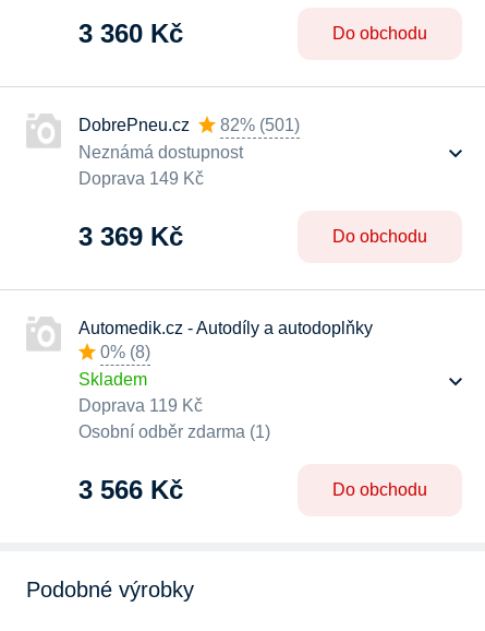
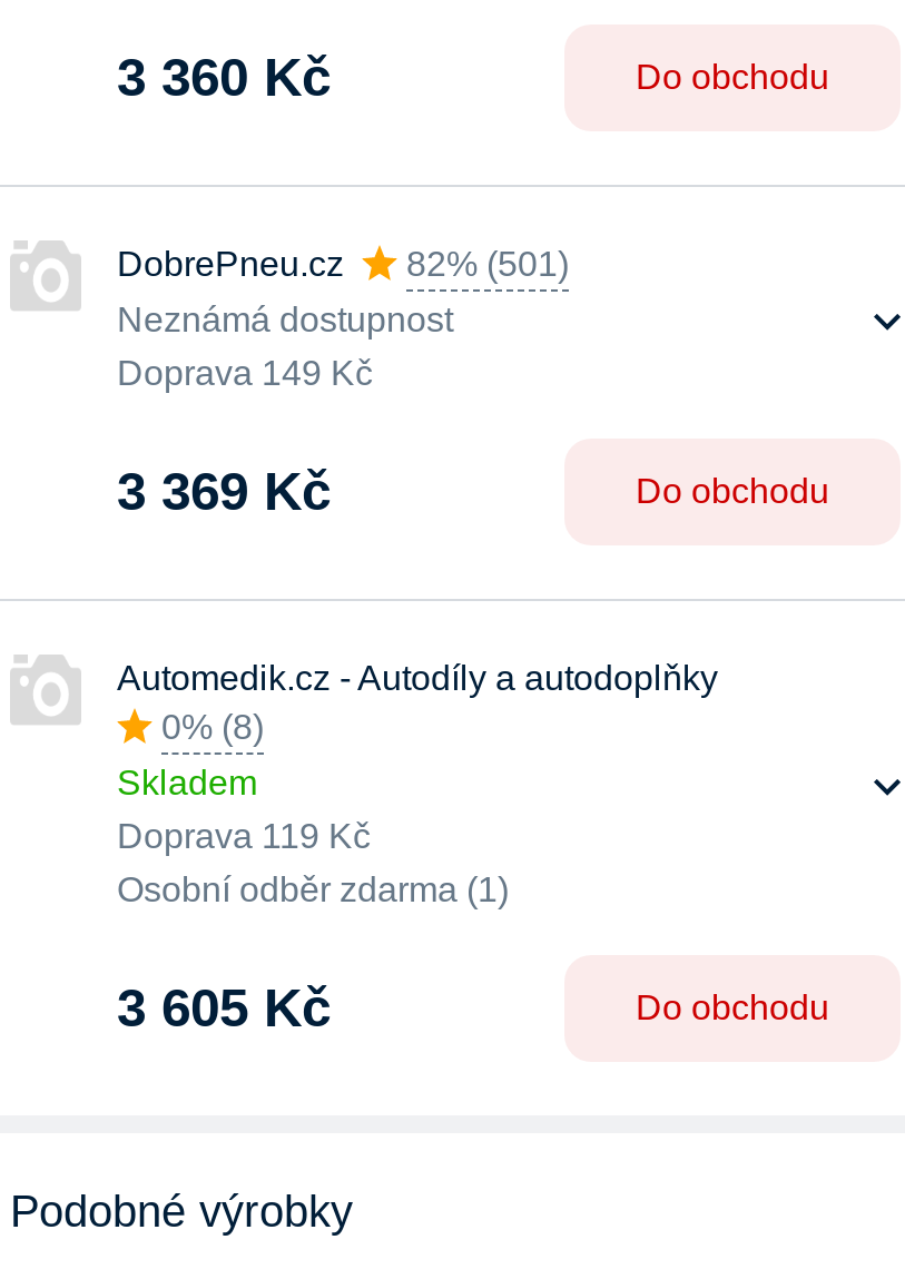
[78,475,183,504] 3 566 Kč -> [117,977,331,1037] 3 605 Kč

